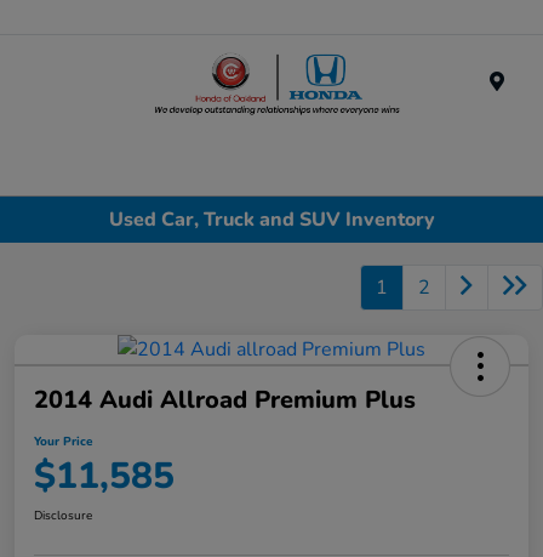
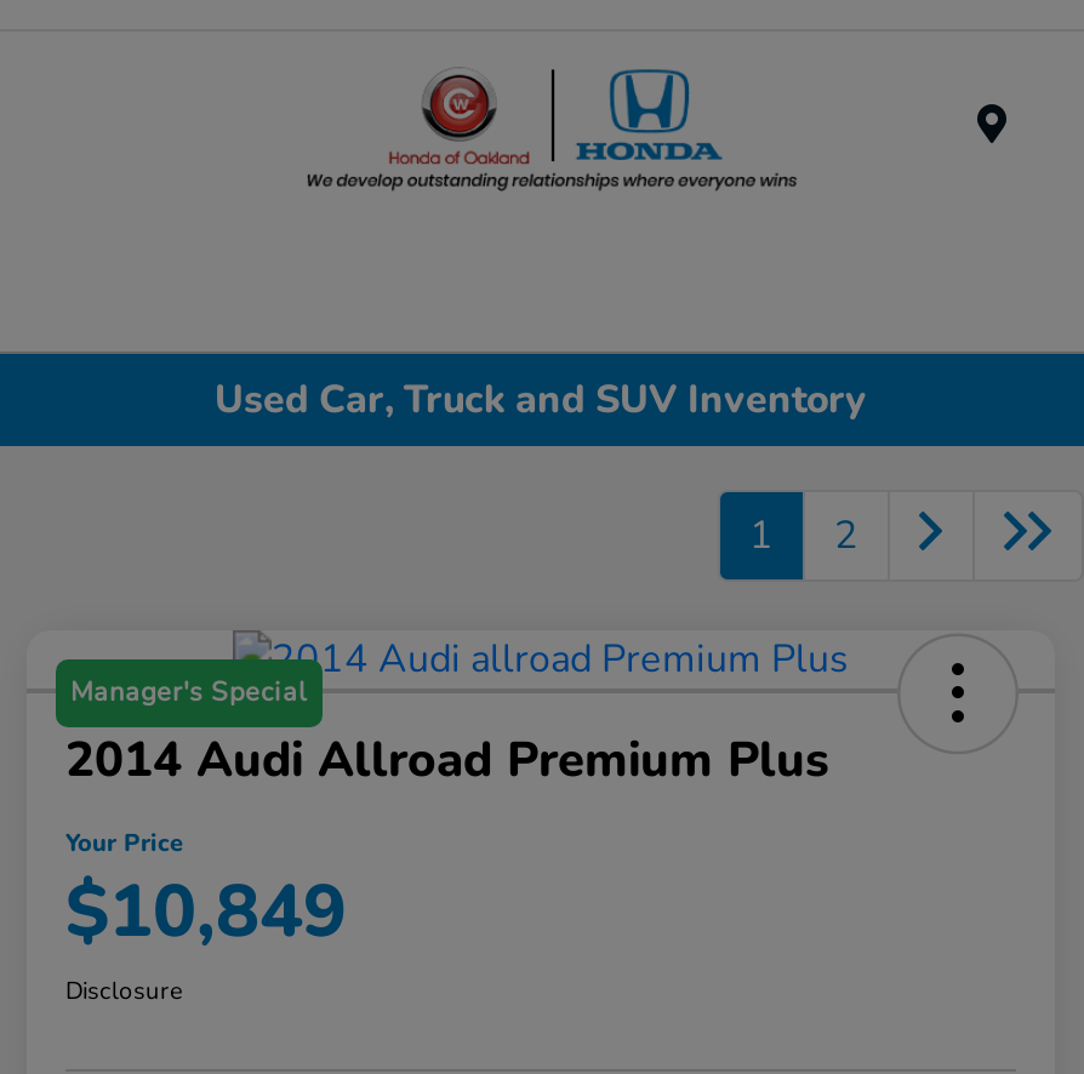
none -> [70,674,307,711] Manager's Special
[34,452,175,501] $11,585 -> [65,864,347,963] $10,849

